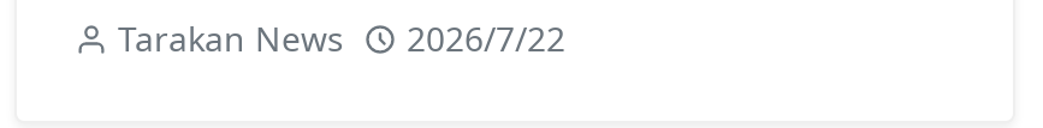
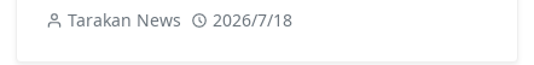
[118,15,565,61] Tarakan News 2026/7/22 -> [68,8,292,31] Tarakan News 2026/7/18

